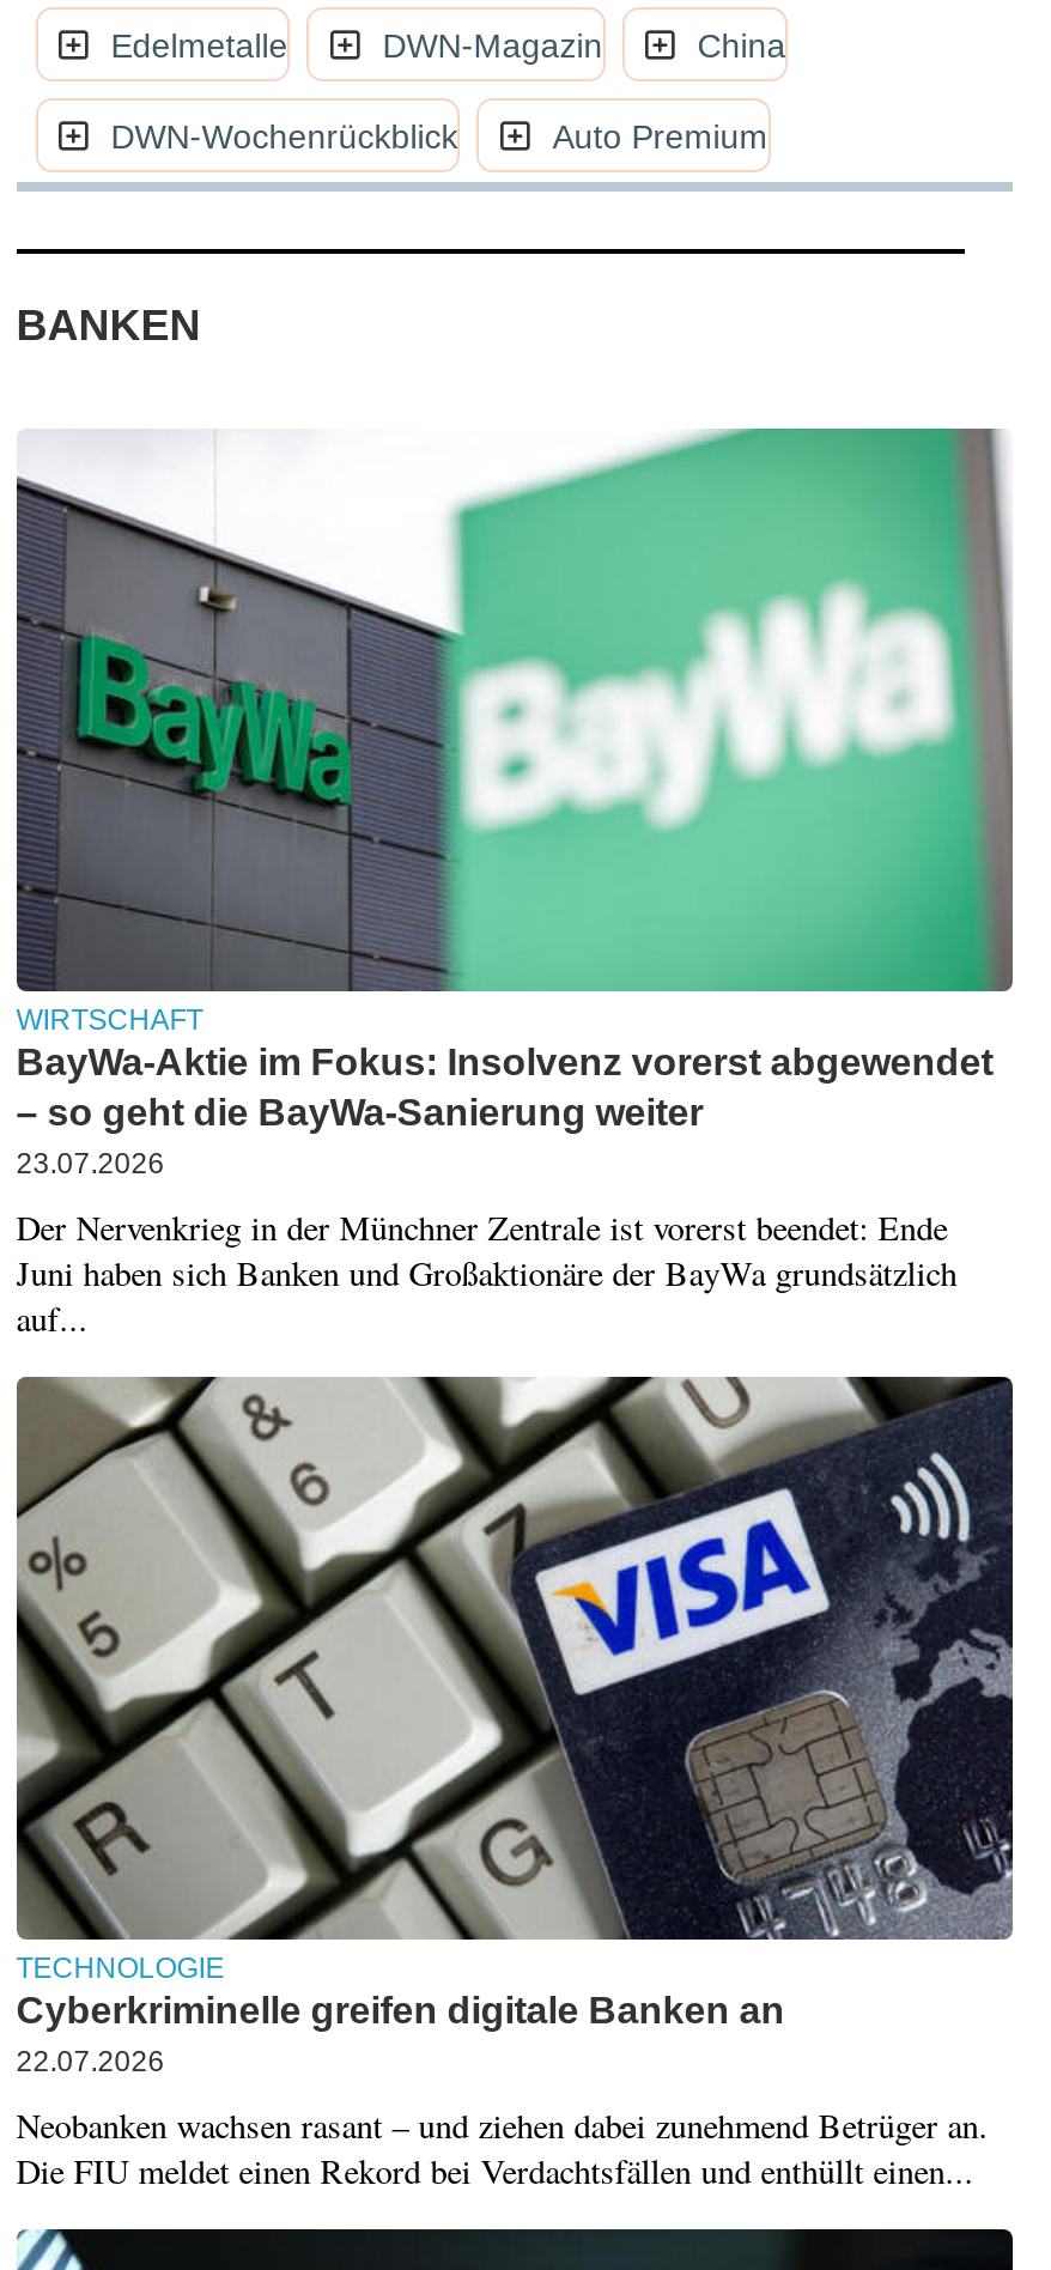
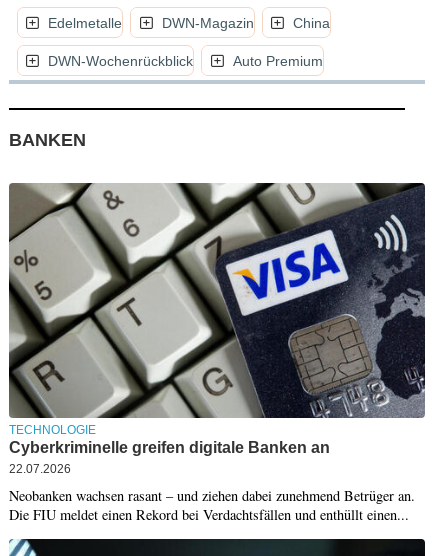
[16,426,1013,1342] [image] | WIRTSCHAFT | BayWa-Aktie im Fokus: Insolvenz vorerst abgewendet | – so geht die BayWa-Sanierung weiter | 23.07.2026 | Der Nervenkrieg in der Münchner Zentrale ist vorerst beendet: Ende | Juni haben sich Banken und Großaktionäre der BayWa grundsätzlich | auf... -> none

